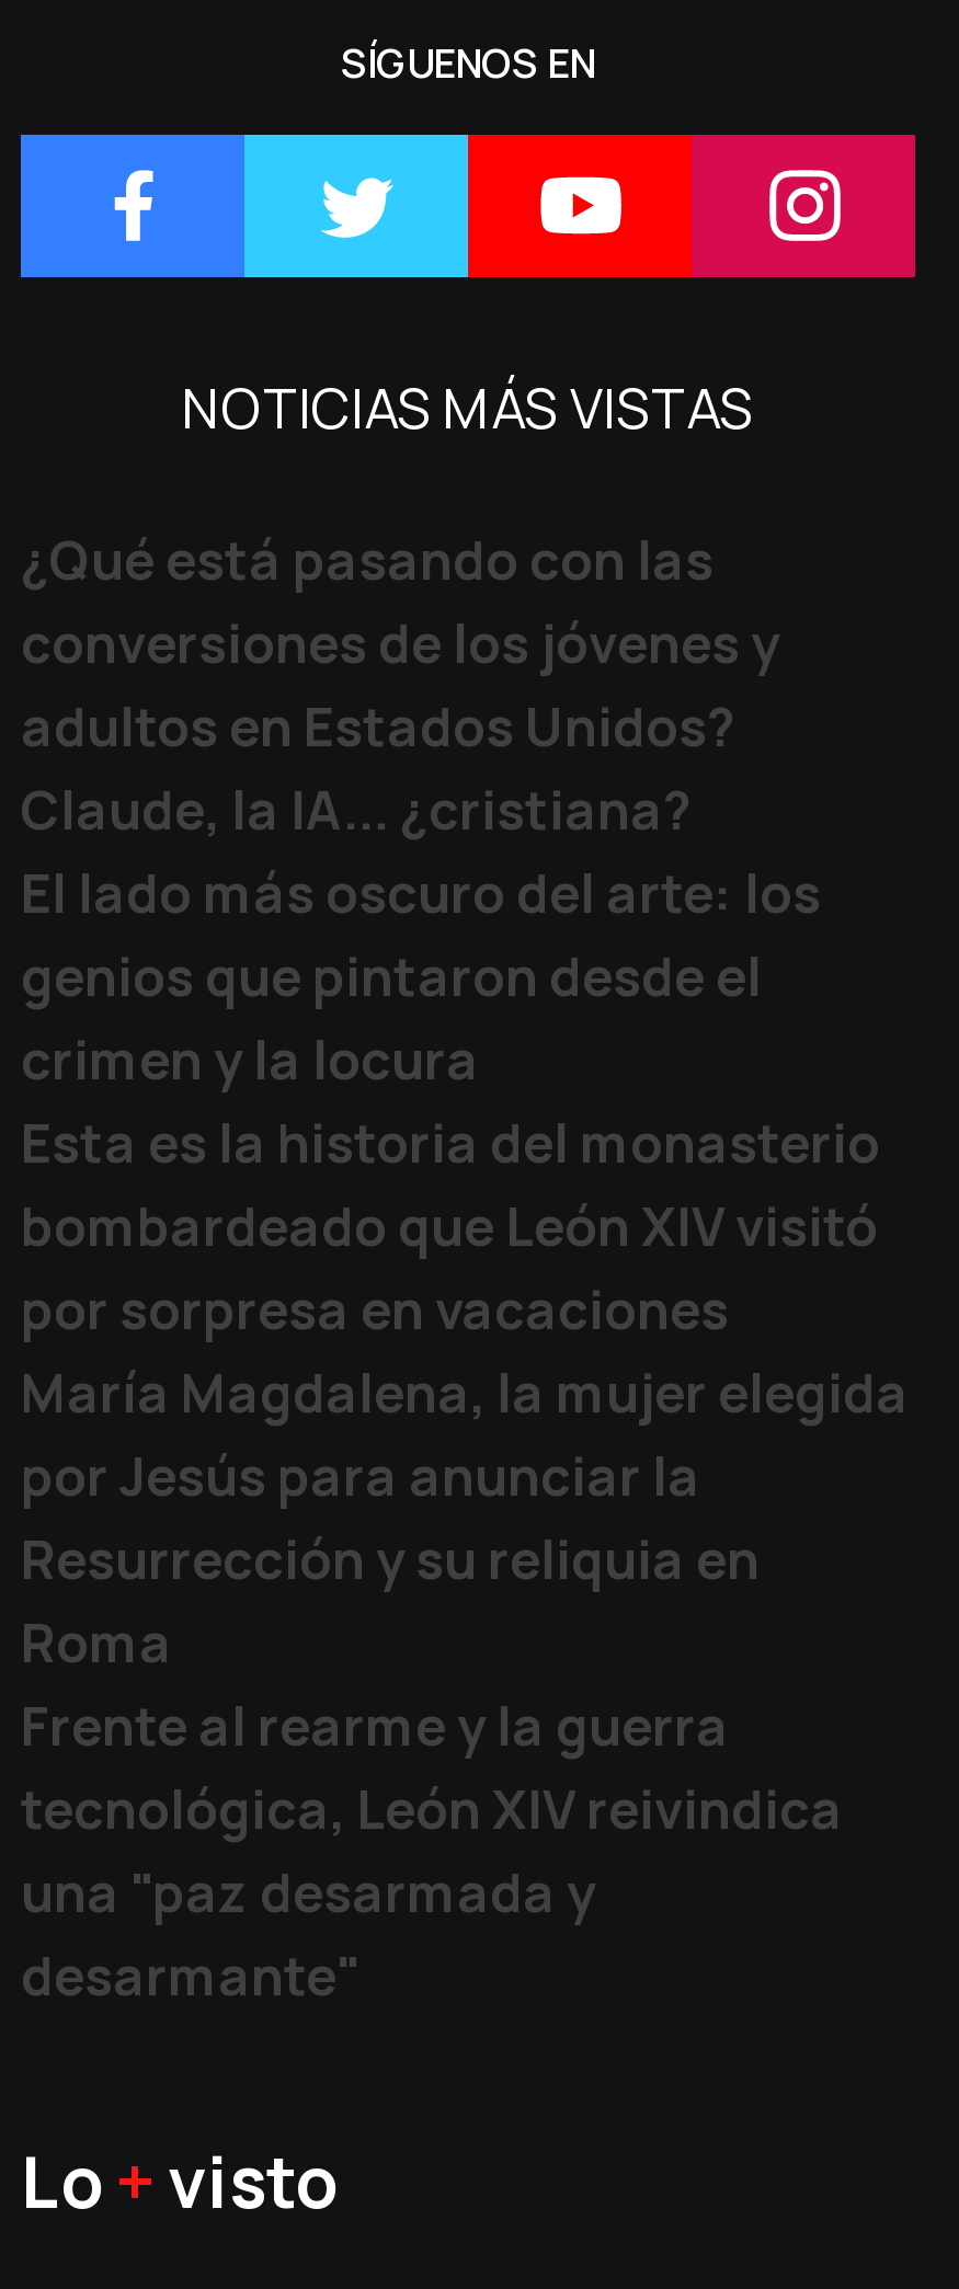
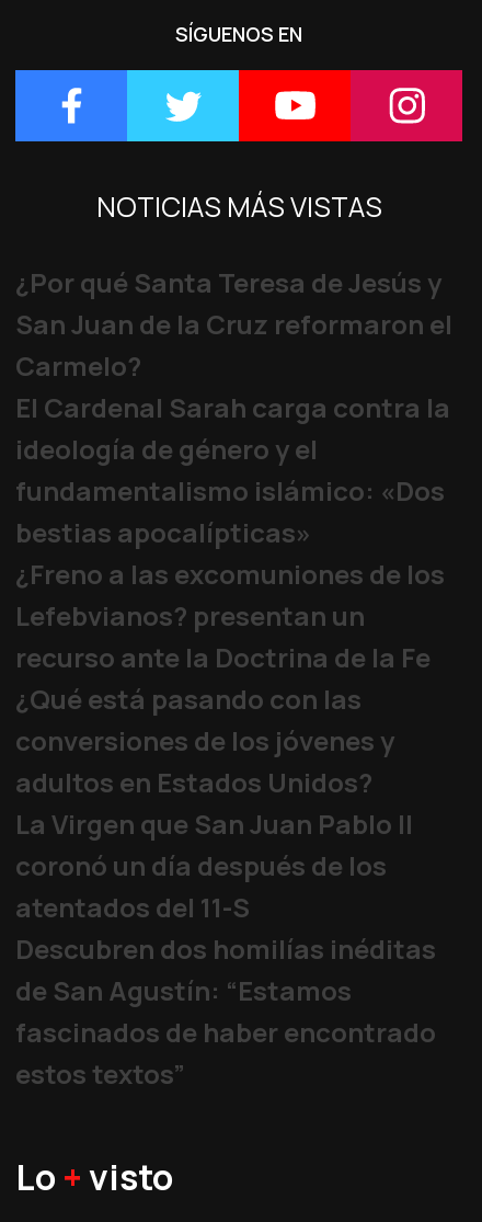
none -> [15,264,452,675] ¿Por qué Santa Teresa de Jesús y | San Juan de la Cruz reformaron el | Carmelo? | El Cardenal Sarah carga contra la | ideología de género y el | fundamentalismo islámico: «Dos | bestias apocalípticas» | ¿Freno a las excomuniones de los | Lefebvianos? presentan un | recurso ante la Doctrina de la Fe
moved [21,523,779,762] -> [15,681,394,800]: ¿Qué está pasando con las | conversiones de los jóvenes y | adultos en Estados Unidos?
[21,772,909,2011] Claude, la IA... ¿cristiana? | El lado más oscuro del arte: los | genios que pintaron desde el | crimen y la locura | Esta es la historia del monasterio | bombardeado que León XIV visitó | por sorpresa en vacaciones | María Magdalena, la mujer elegida | por Jesús para anunciar la | Resurrección y su reliquia en | Roma | Frente al rearme y la guerra | tecnológica, León XIV reivindica | una "paz desarmada y | desarmante" -> [15,806,436,1092] La Virgen que San Juan Pablo II | coronó un día después de los | atentados del 11-S | Descubren dos homilías inéditas | de San Agustín: “Estamos | fascinados de haber encontrado | estos textos”

